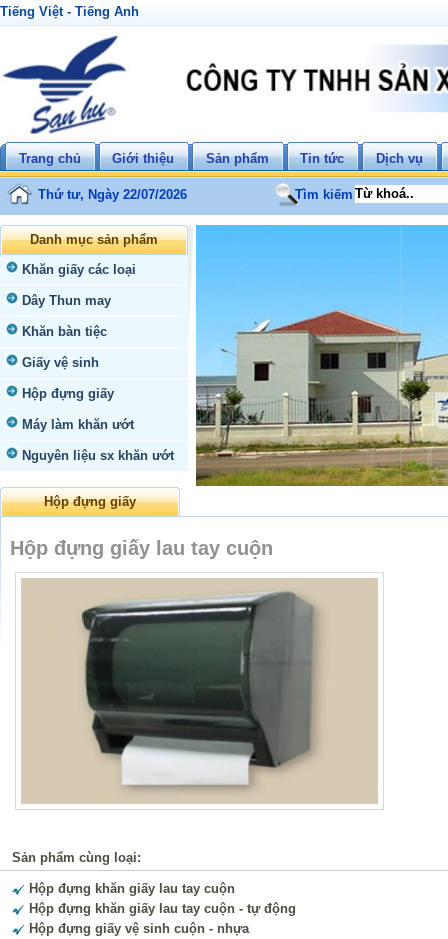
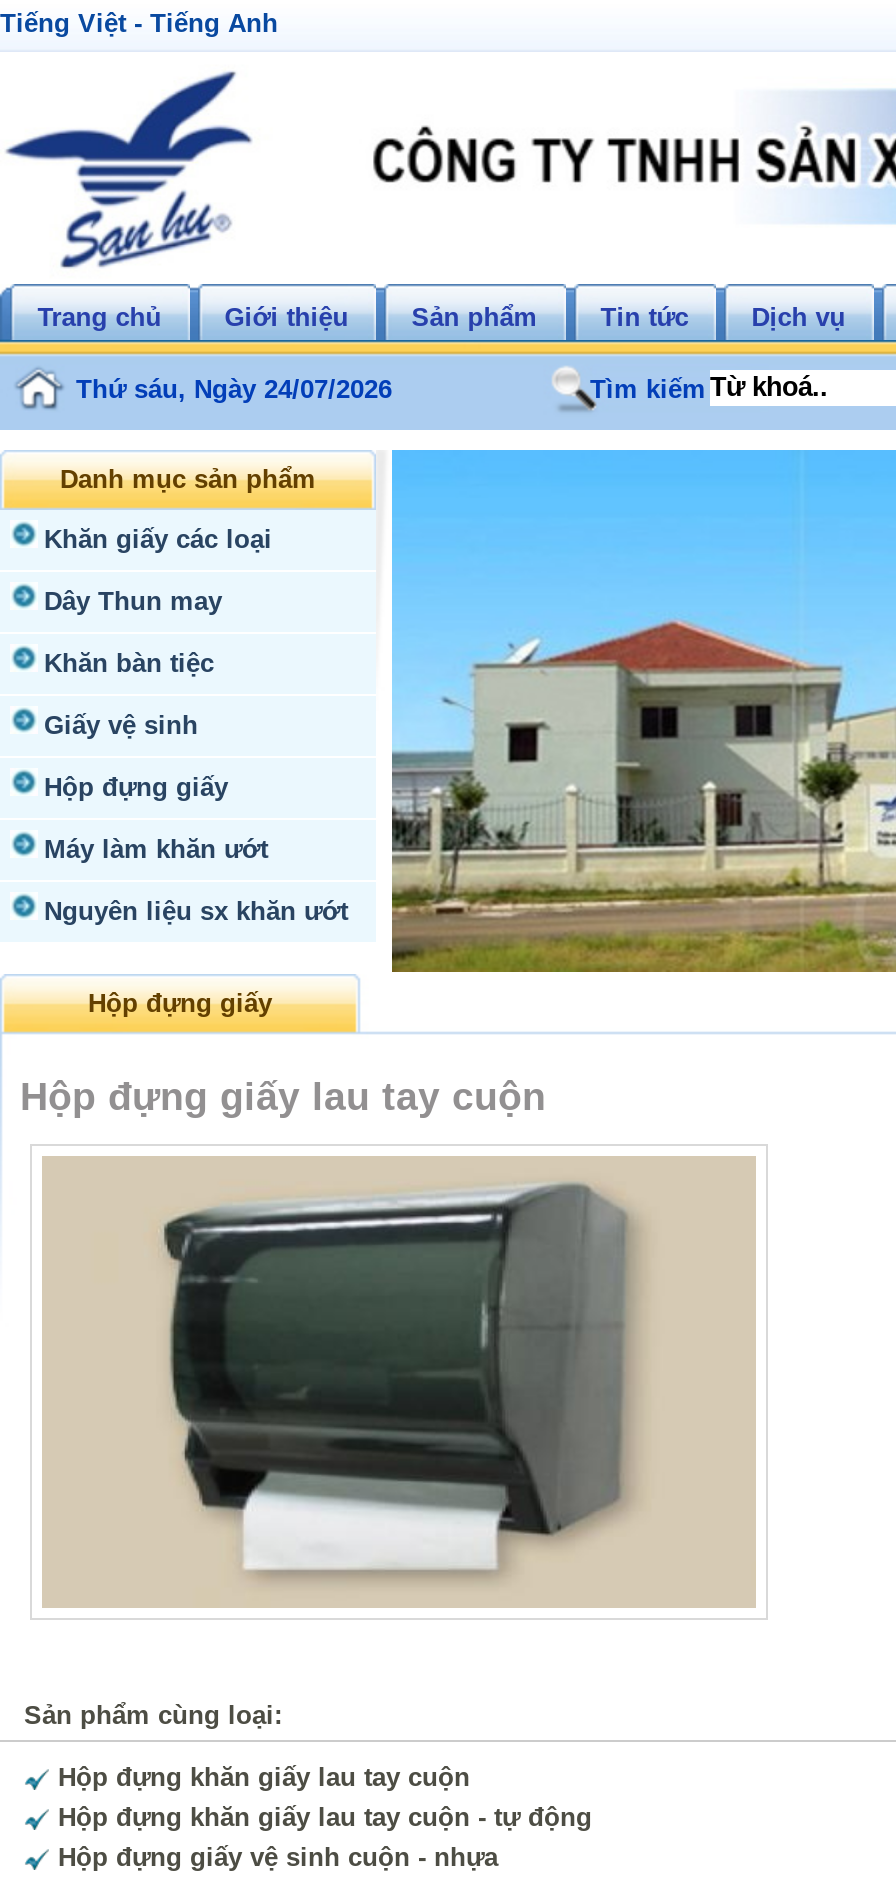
[38,187,187,202] Thứ tư, Ngày 22/07/2026 -> [76,374,392,404] Thứ sáu, Ngày 24/07/2026

